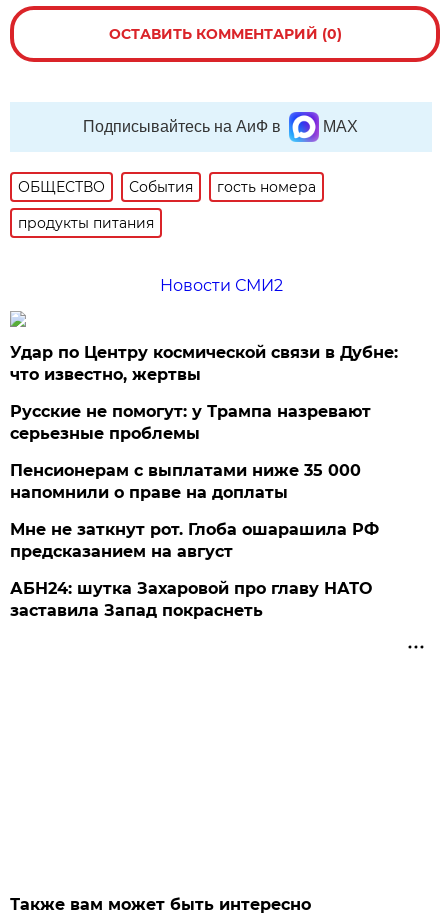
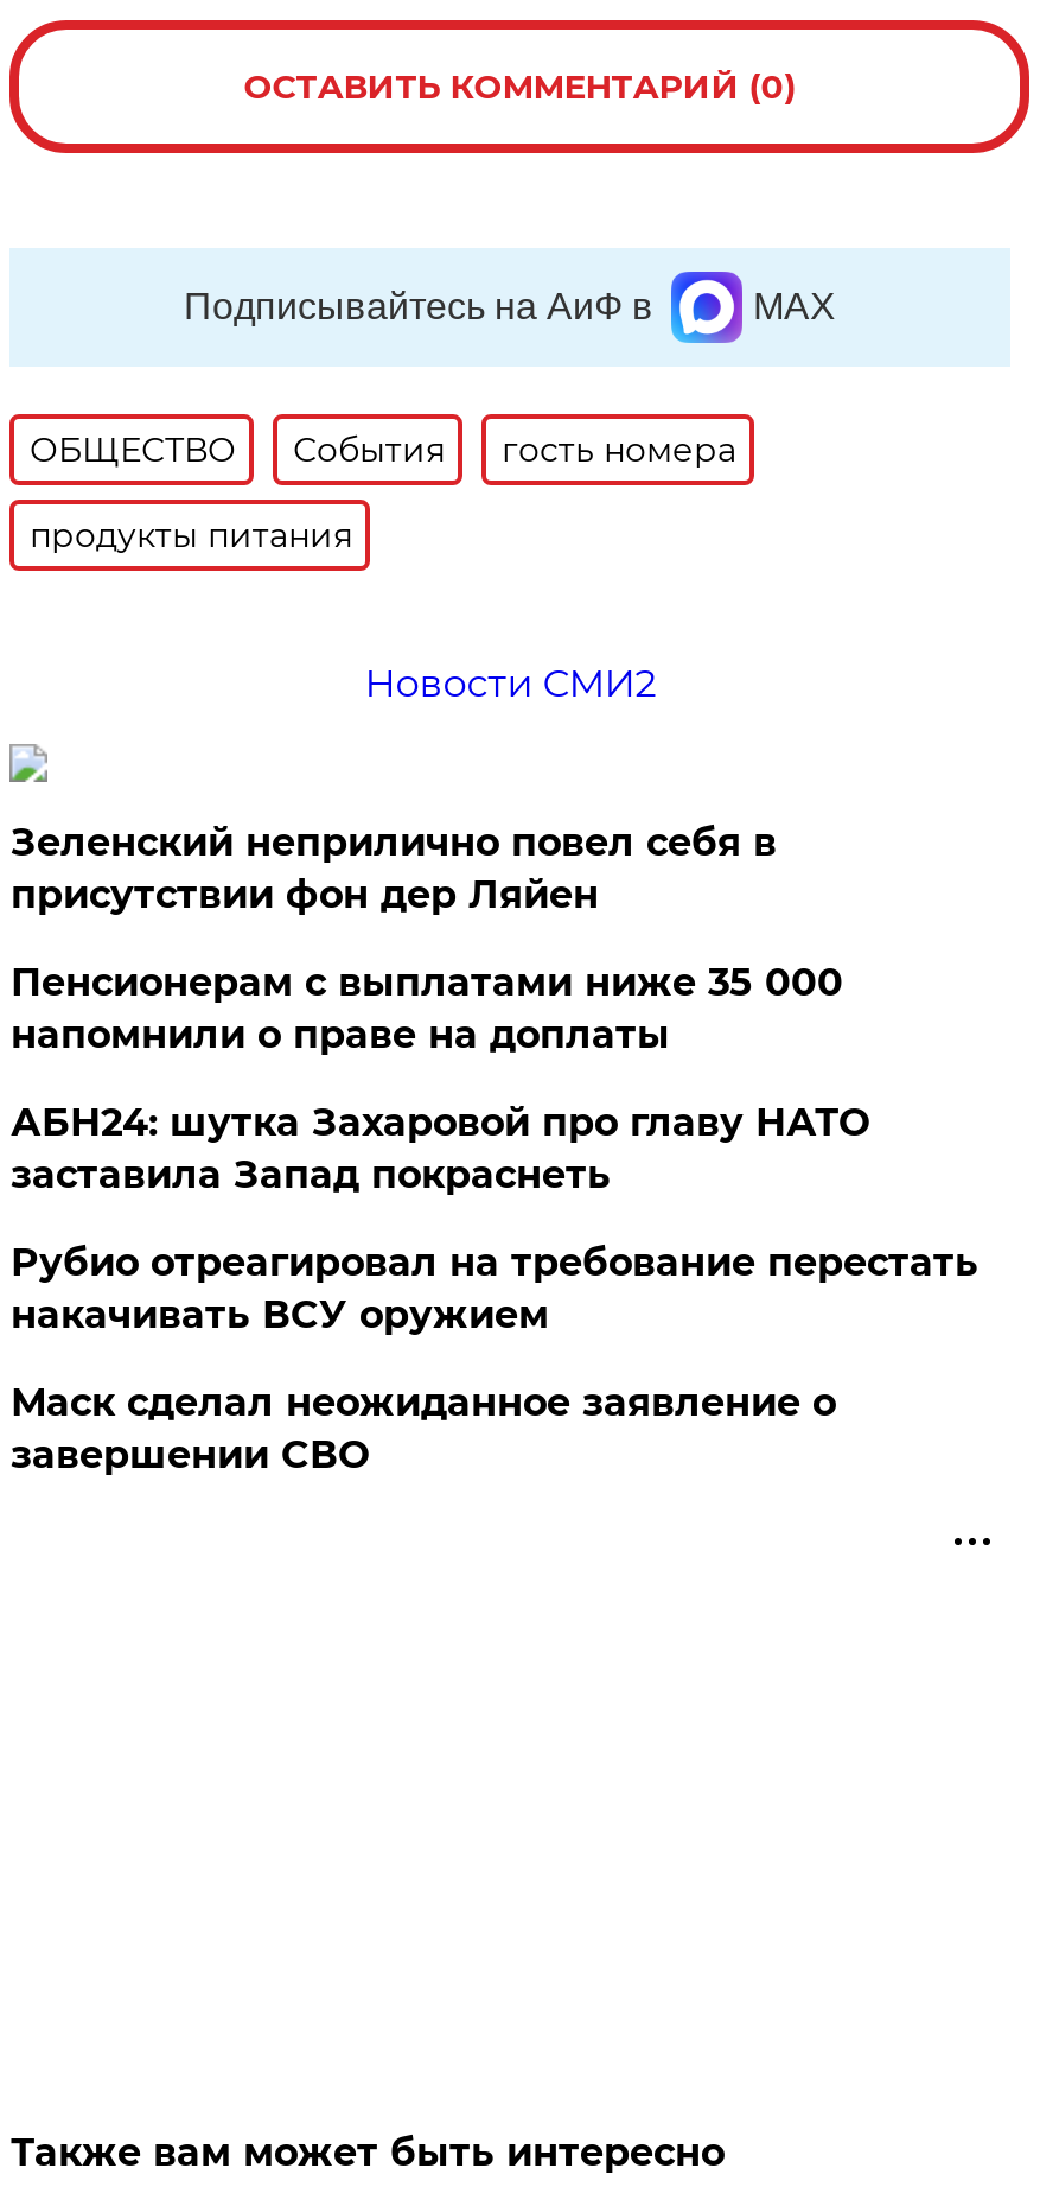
[10,343,398,443] Удар по Центру космической связи в Дубне: | что известно, жертвы | Русские не помогут: у Трампа назревают | серьезные проблемы -> [10,820,777,917] Зеленский неприлично повел cебя в | присутствии фон дер Ляйен
moved [10,461,361,502] -> [10,960,843,1057]: Пенсионерам с выплатами ниже 35 000 | напомнили о праве на доплаты
[10,520,379,561] Мне не заткнут рот. Глоба ошарашила РФ | предсказанием на август -> none
moved [10,579,372,620] -> [10,1100,869,1197]: АБН24: шутка Захаровой про главу НАТО | заставила Запад покраснеть
none -> [10,1240,978,1477] Рубио отреагировал на требование перестать | накачивать ВСУ оружием | Маск сделал неожиданное заявление о | завершении СВО

